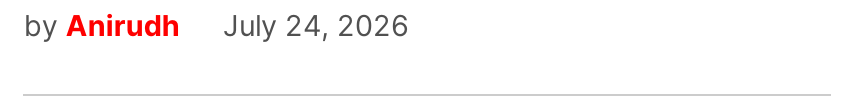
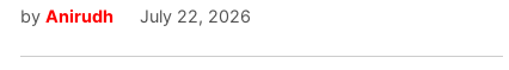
[24,9,409,43] by Anirudh July 24, 2026 -> [21,6,251,26] by Anirudh July 22, 2026

